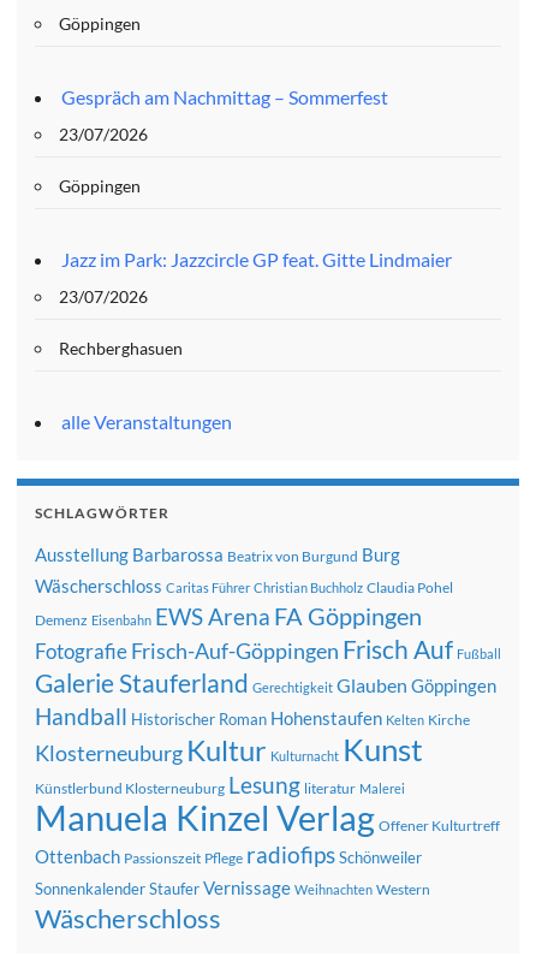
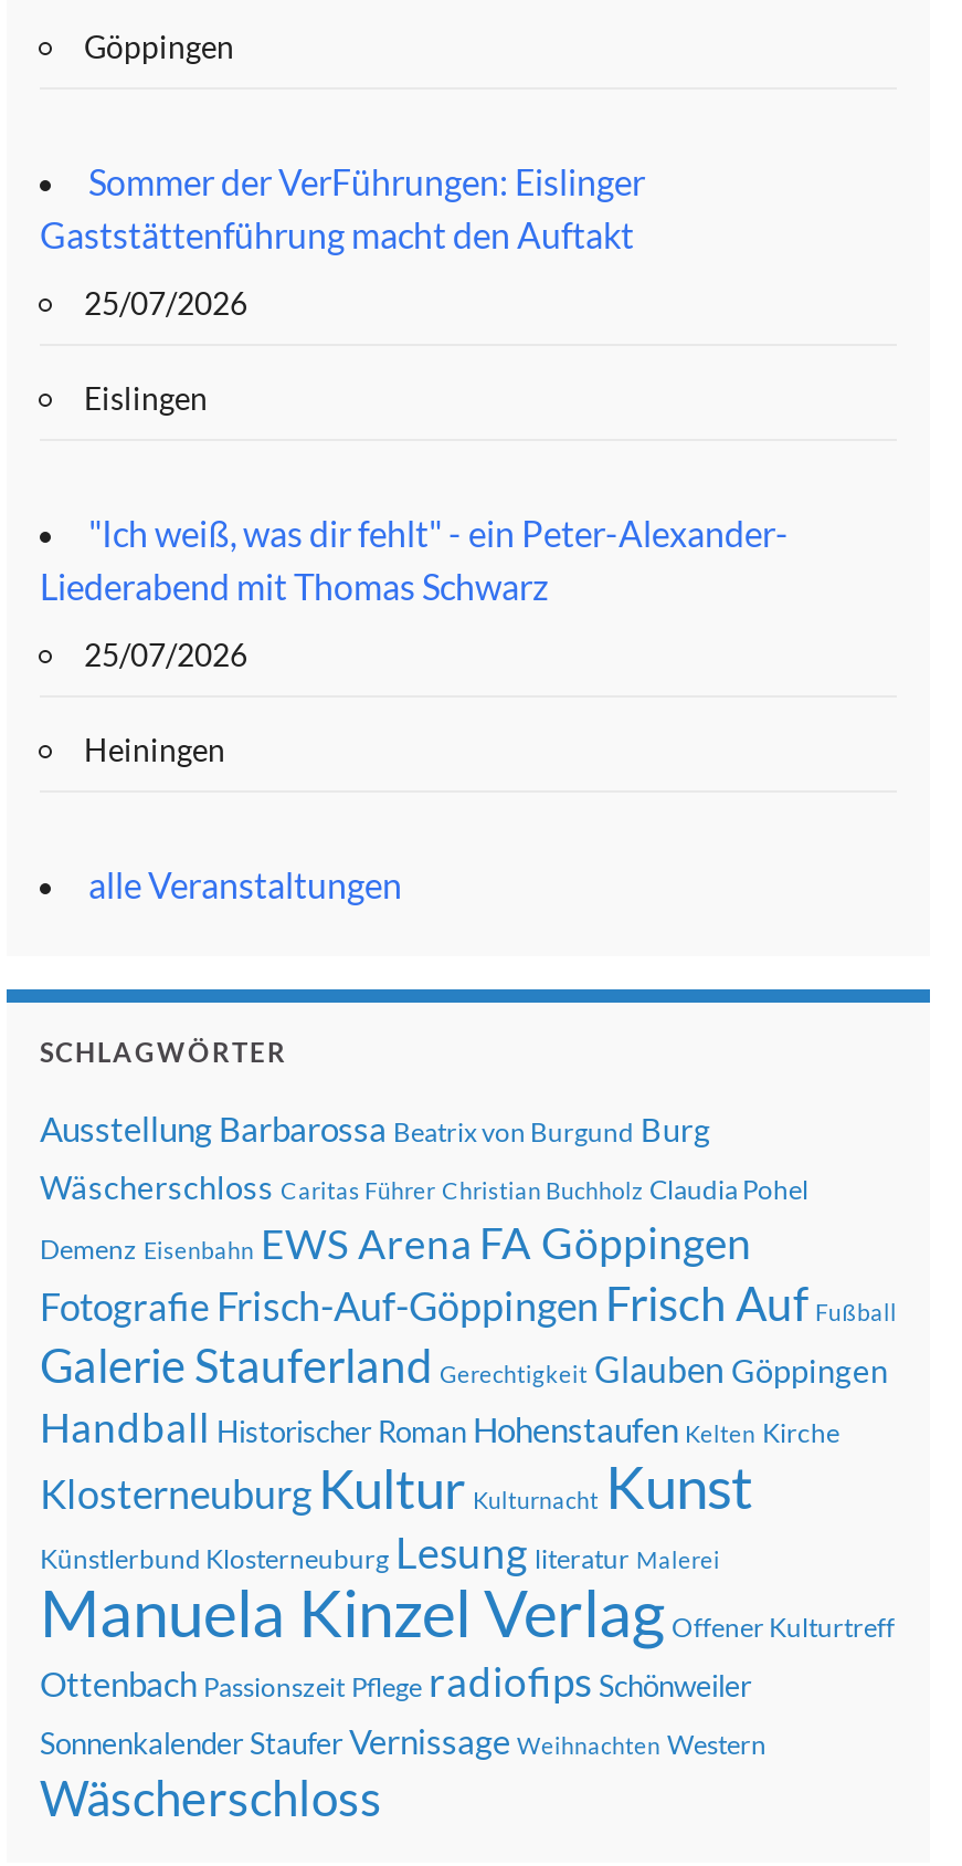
[61,85,388,108] Gespräch am Nachmittag – Sommerfest -> [40,161,645,256] Sommer der VerFührungen: Eislinger | Gaststättenführung macht den Auftakt
[59,124,148,144] 23/07/2026 -> [84,284,247,322] 25/07/2026
[59,176,141,196] Göppingen -> [84,379,208,417] Eislingen
[61,248,452,271] Jazz im Park: Jazzcircle GP feat. Gitte Lindmaier -> [40,512,789,607] "Ich weiß, was dir fehlt" - ein Peter-Alexander- | Liederabend mit Thomas Schwarz
[59,286,148,307] 23/07/2026 -> [84,636,247,673] 25/07/2026
[59,338,183,358] Rechberghasuen -> [84,731,225,769] Heiningen

